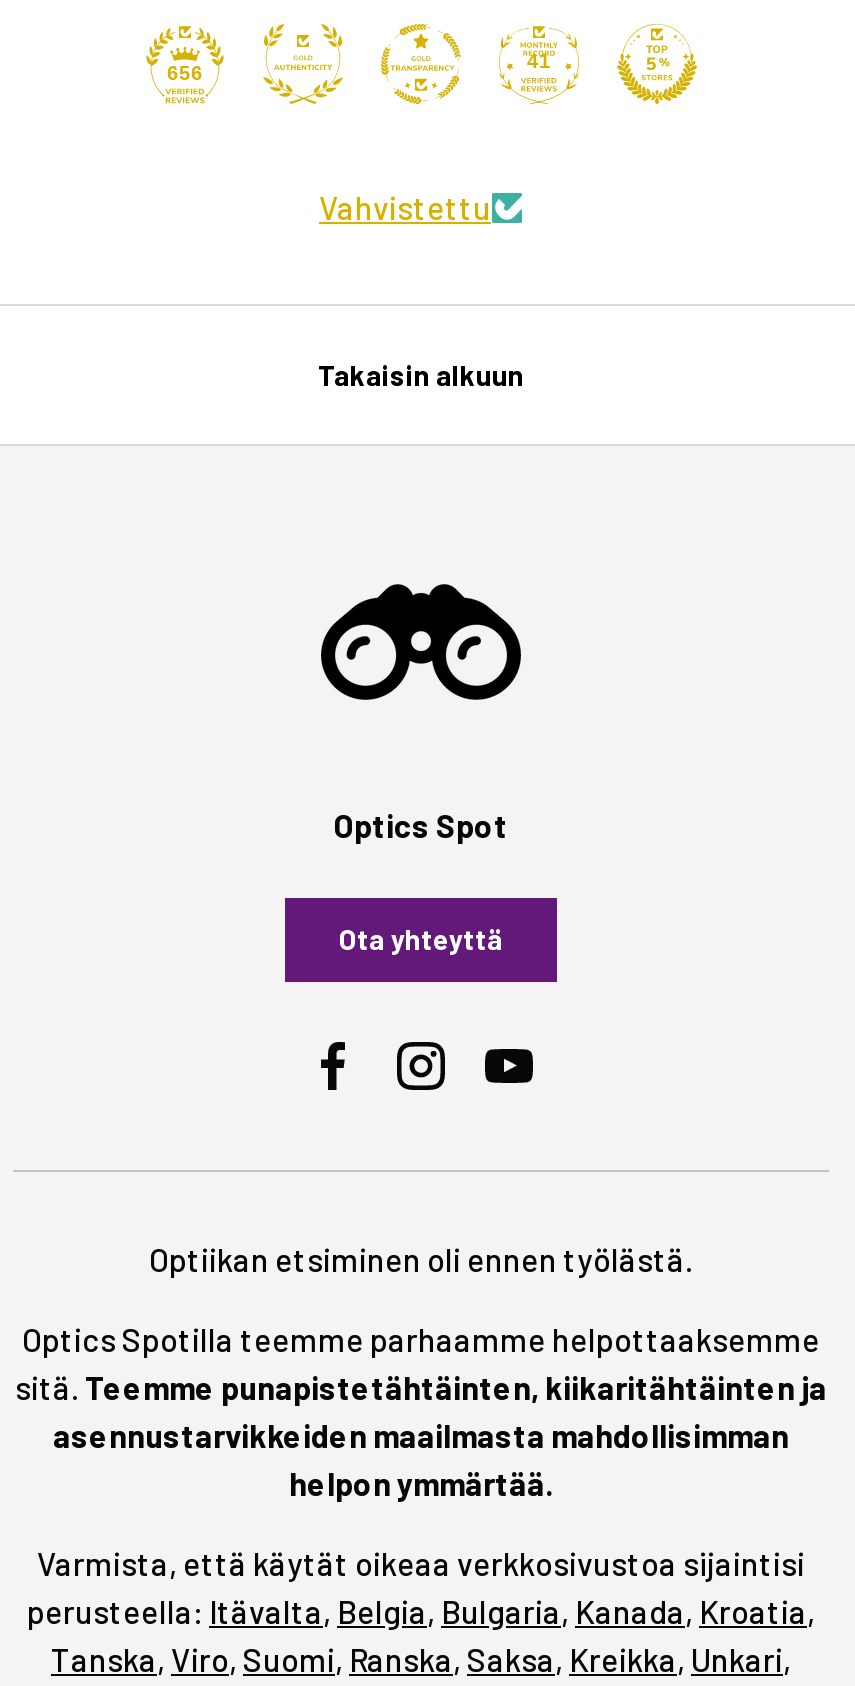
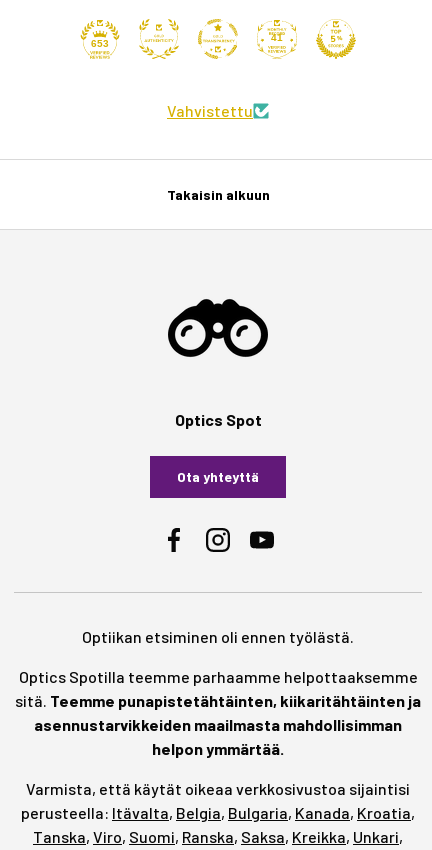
[167,62,203,84] 656 -> [91,38,109,49] 653

